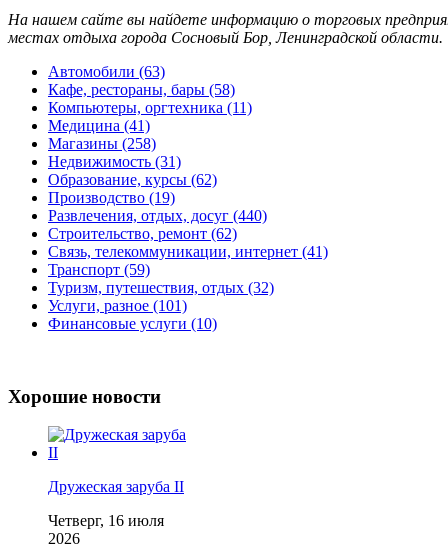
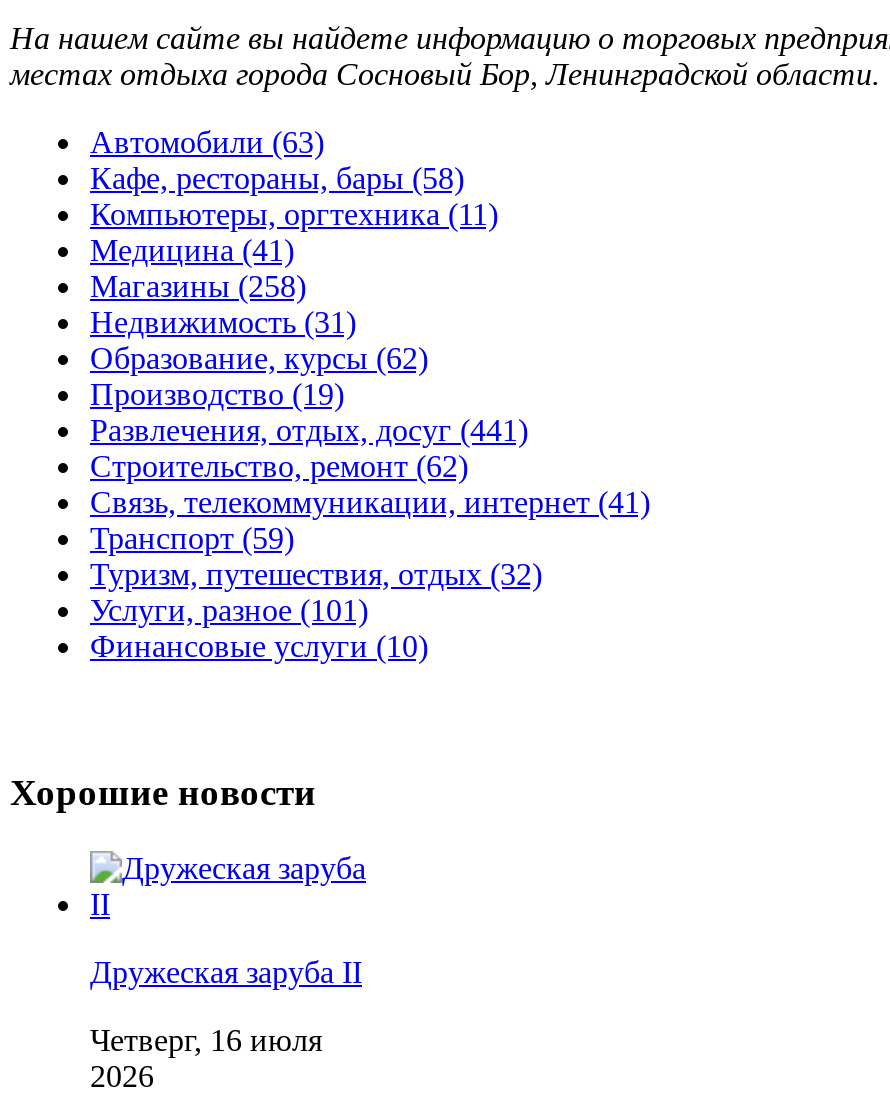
[48,207,267,224] Развлечения, отдых, досуг (440) -> [90,413,528,447] Развлечения, отдых, досуг (441)

